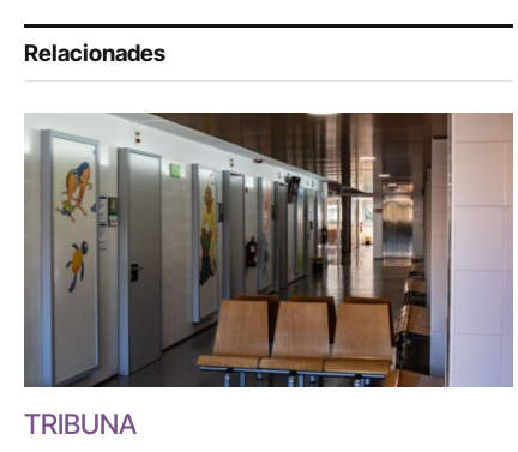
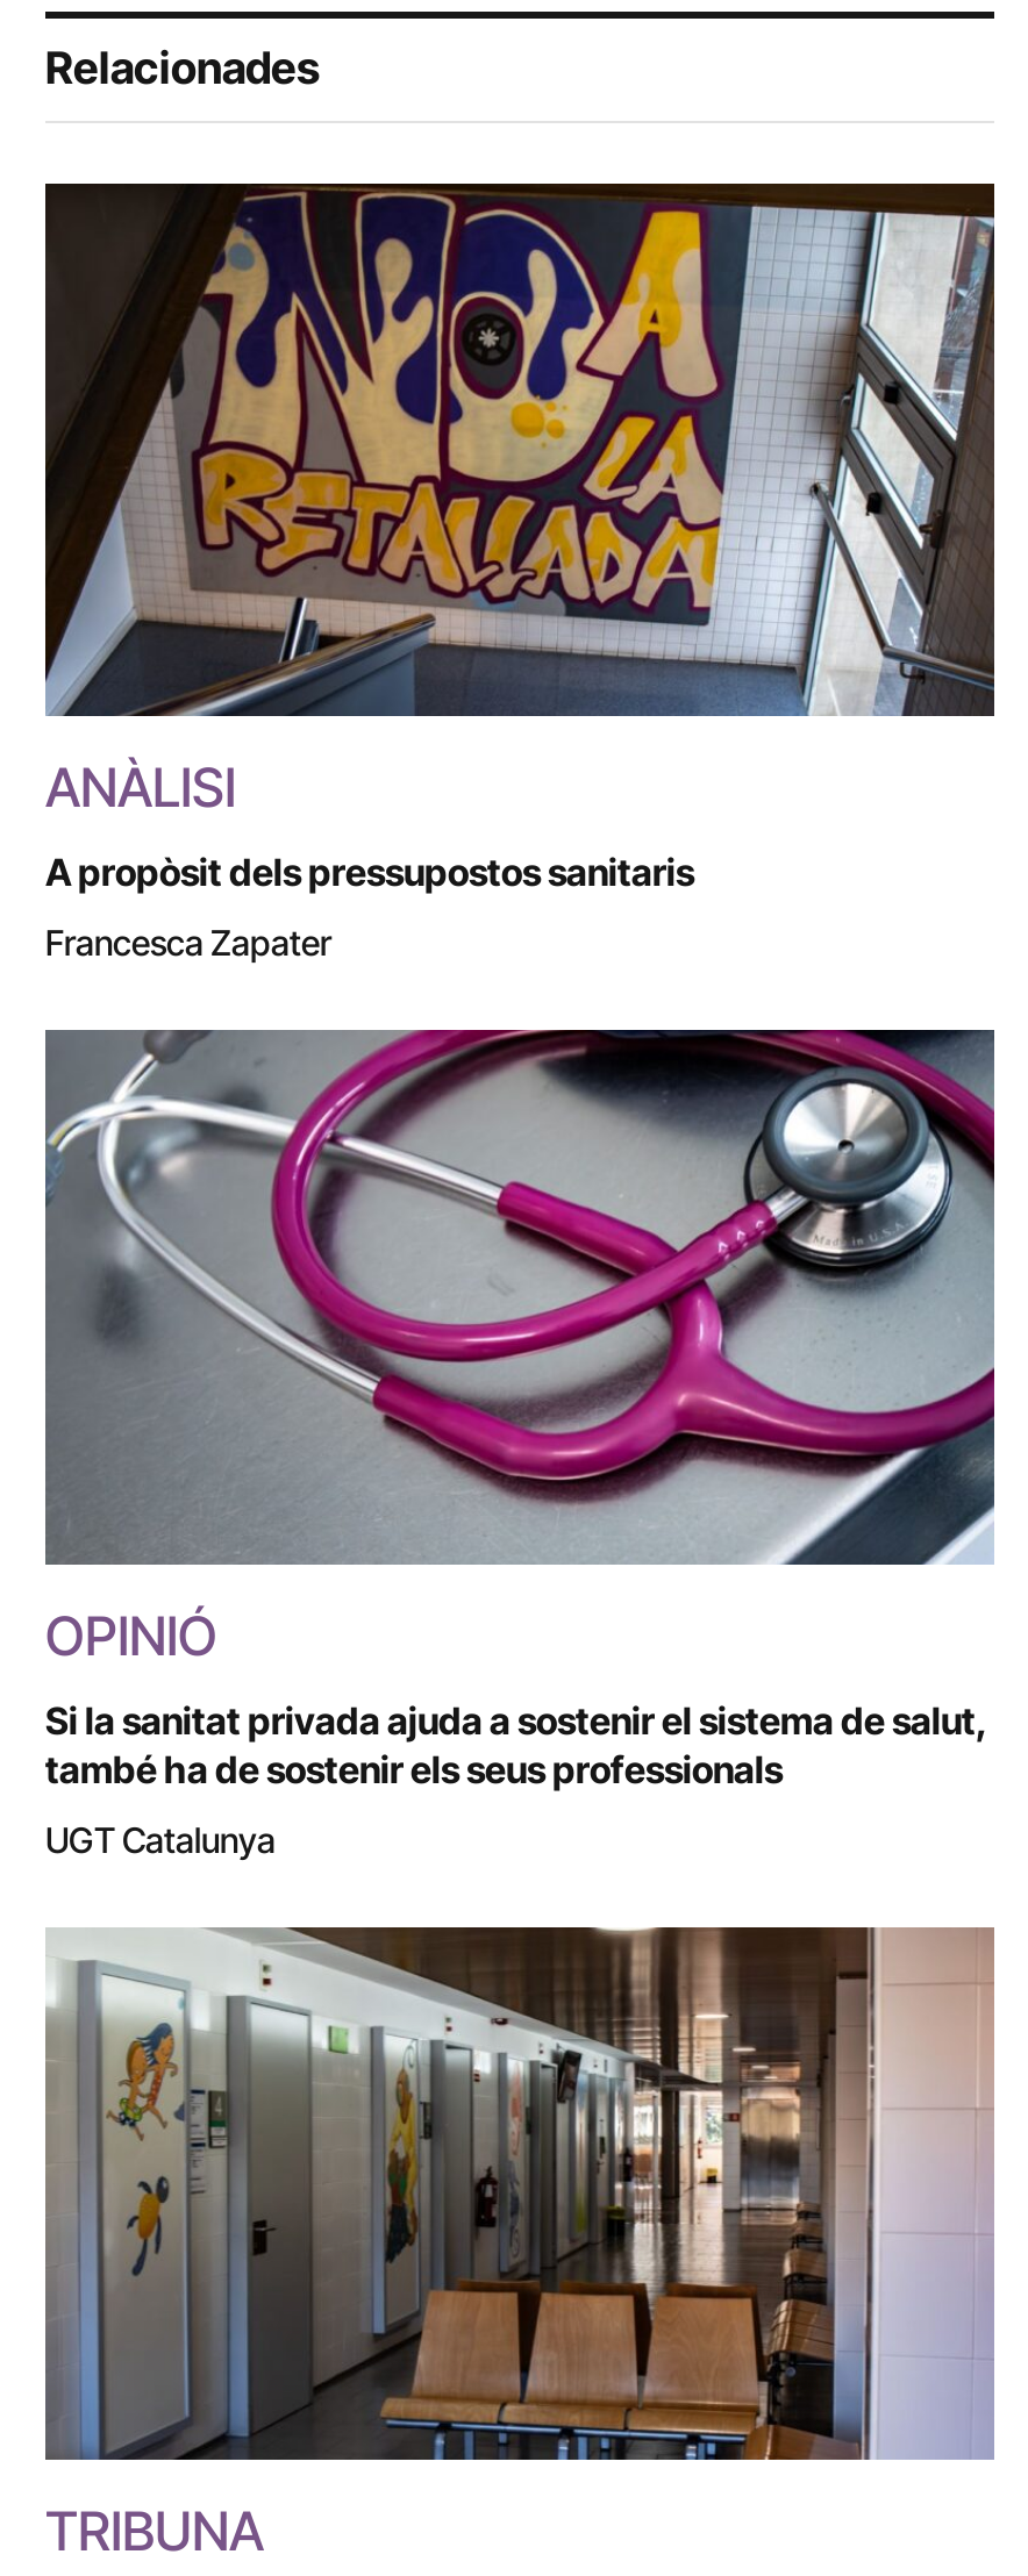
none -> [43,181,997,966] [image] | ANÀLISI | A propòsit dels pressupostos sanitaris | Francesca Zapater
none -> [43,1028,997,1862] [image] | OPINIÓ | Si la sanitat privada ajuda a sostenir el sistema de salut, | també ha de sostenir els seus professionals | UGT Catalunya

